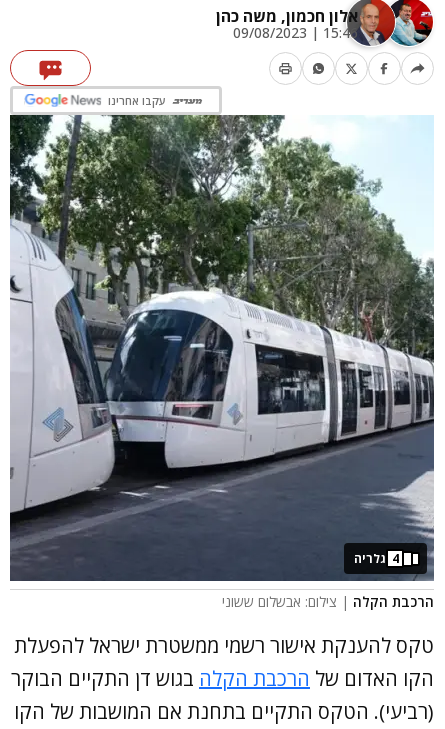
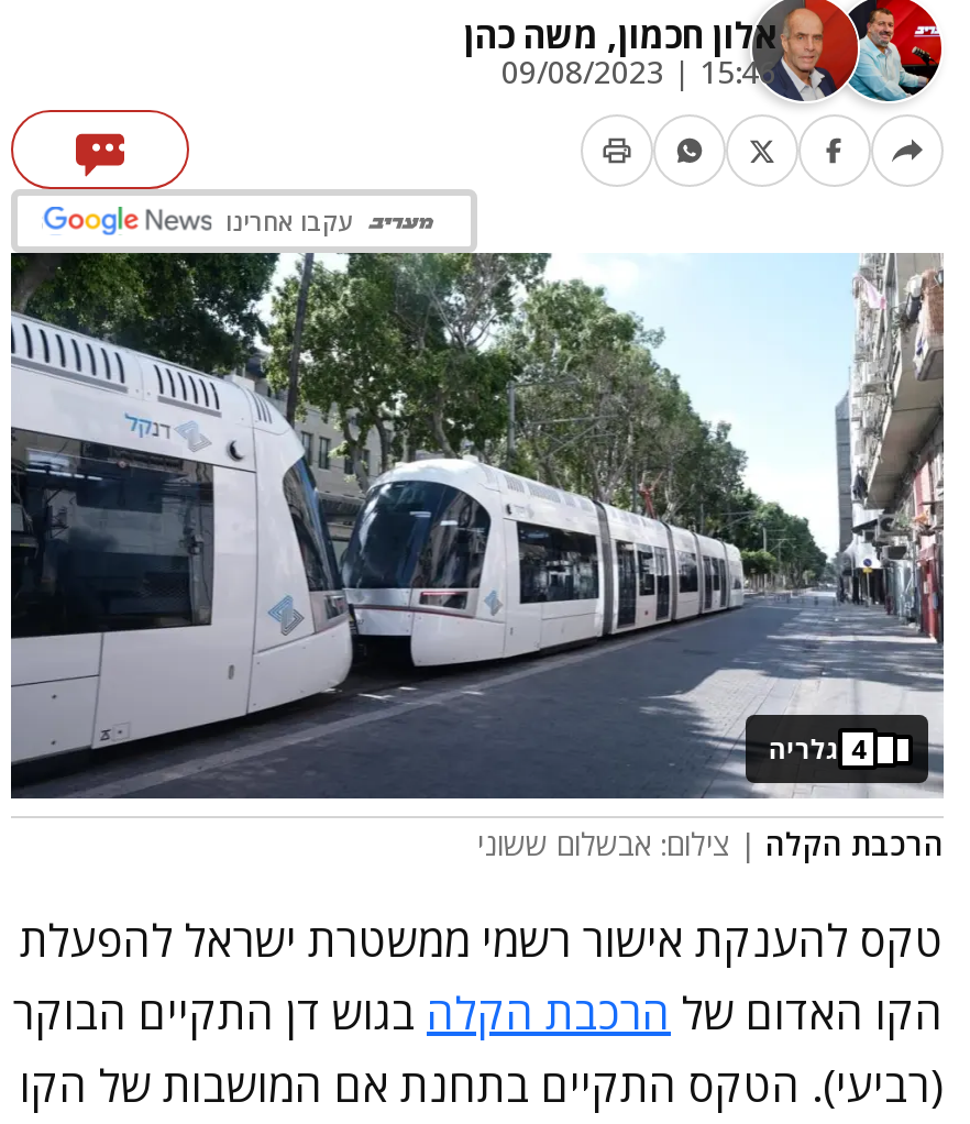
[9,114,435,581] [image] -> [11,251,946,798] [image]

